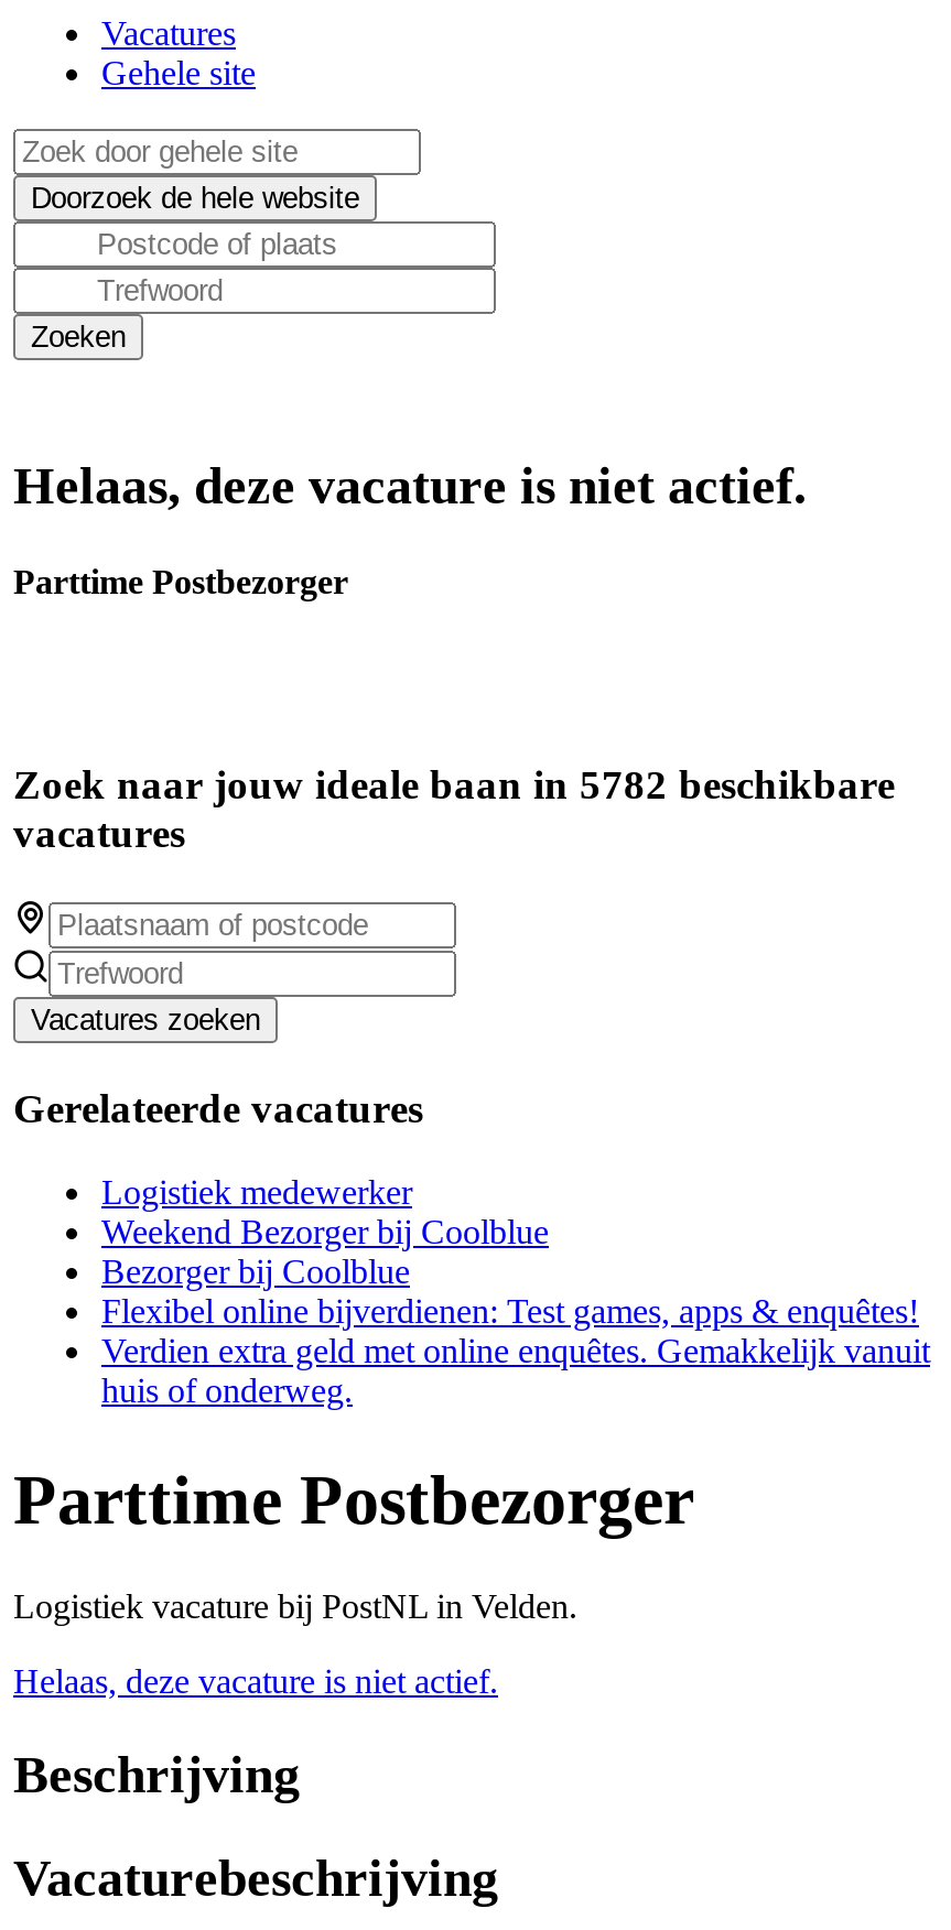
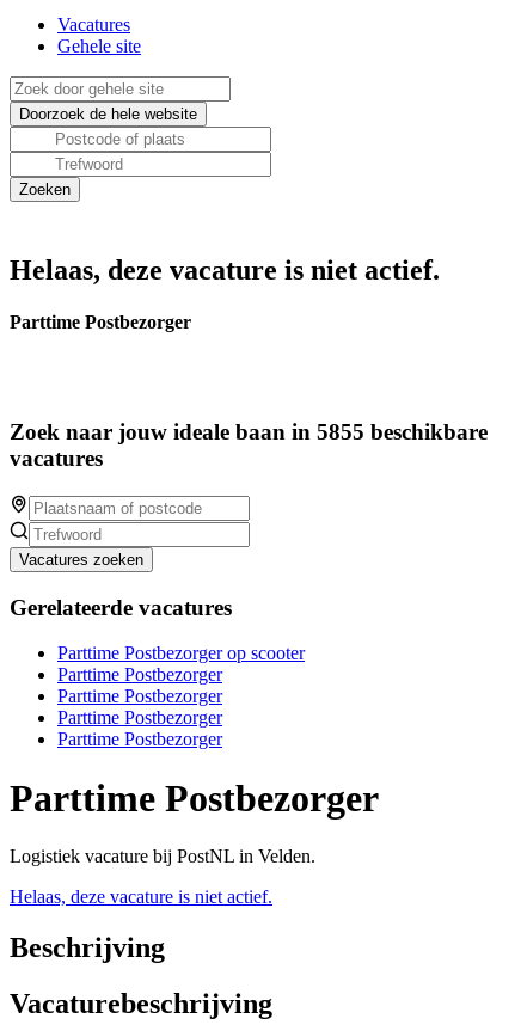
[13,762,895,808] Zoek naar jouw ideale baan in 5782 beschikbare -> [10,420,488,445] Zoek naar jouw ideale baan in 5855 beschikbare
[101,1174,930,1410] Logistiek medewerker | Weekend Bezorger bij Coolblue | Bezorger bij Coolblue | Flexibel online bijverdienen: Test games, apps & enquêtes! | Verdien extra geld met online enquêtes. Gemakkelijk vanuit | huis of onderweg. -> [57,643,305,750] Parttime Postbezorger op scooter | Parttime Postbezorger | Parttime Postbezorger | Parttime Postbezorger | Parttime Postbezorger

